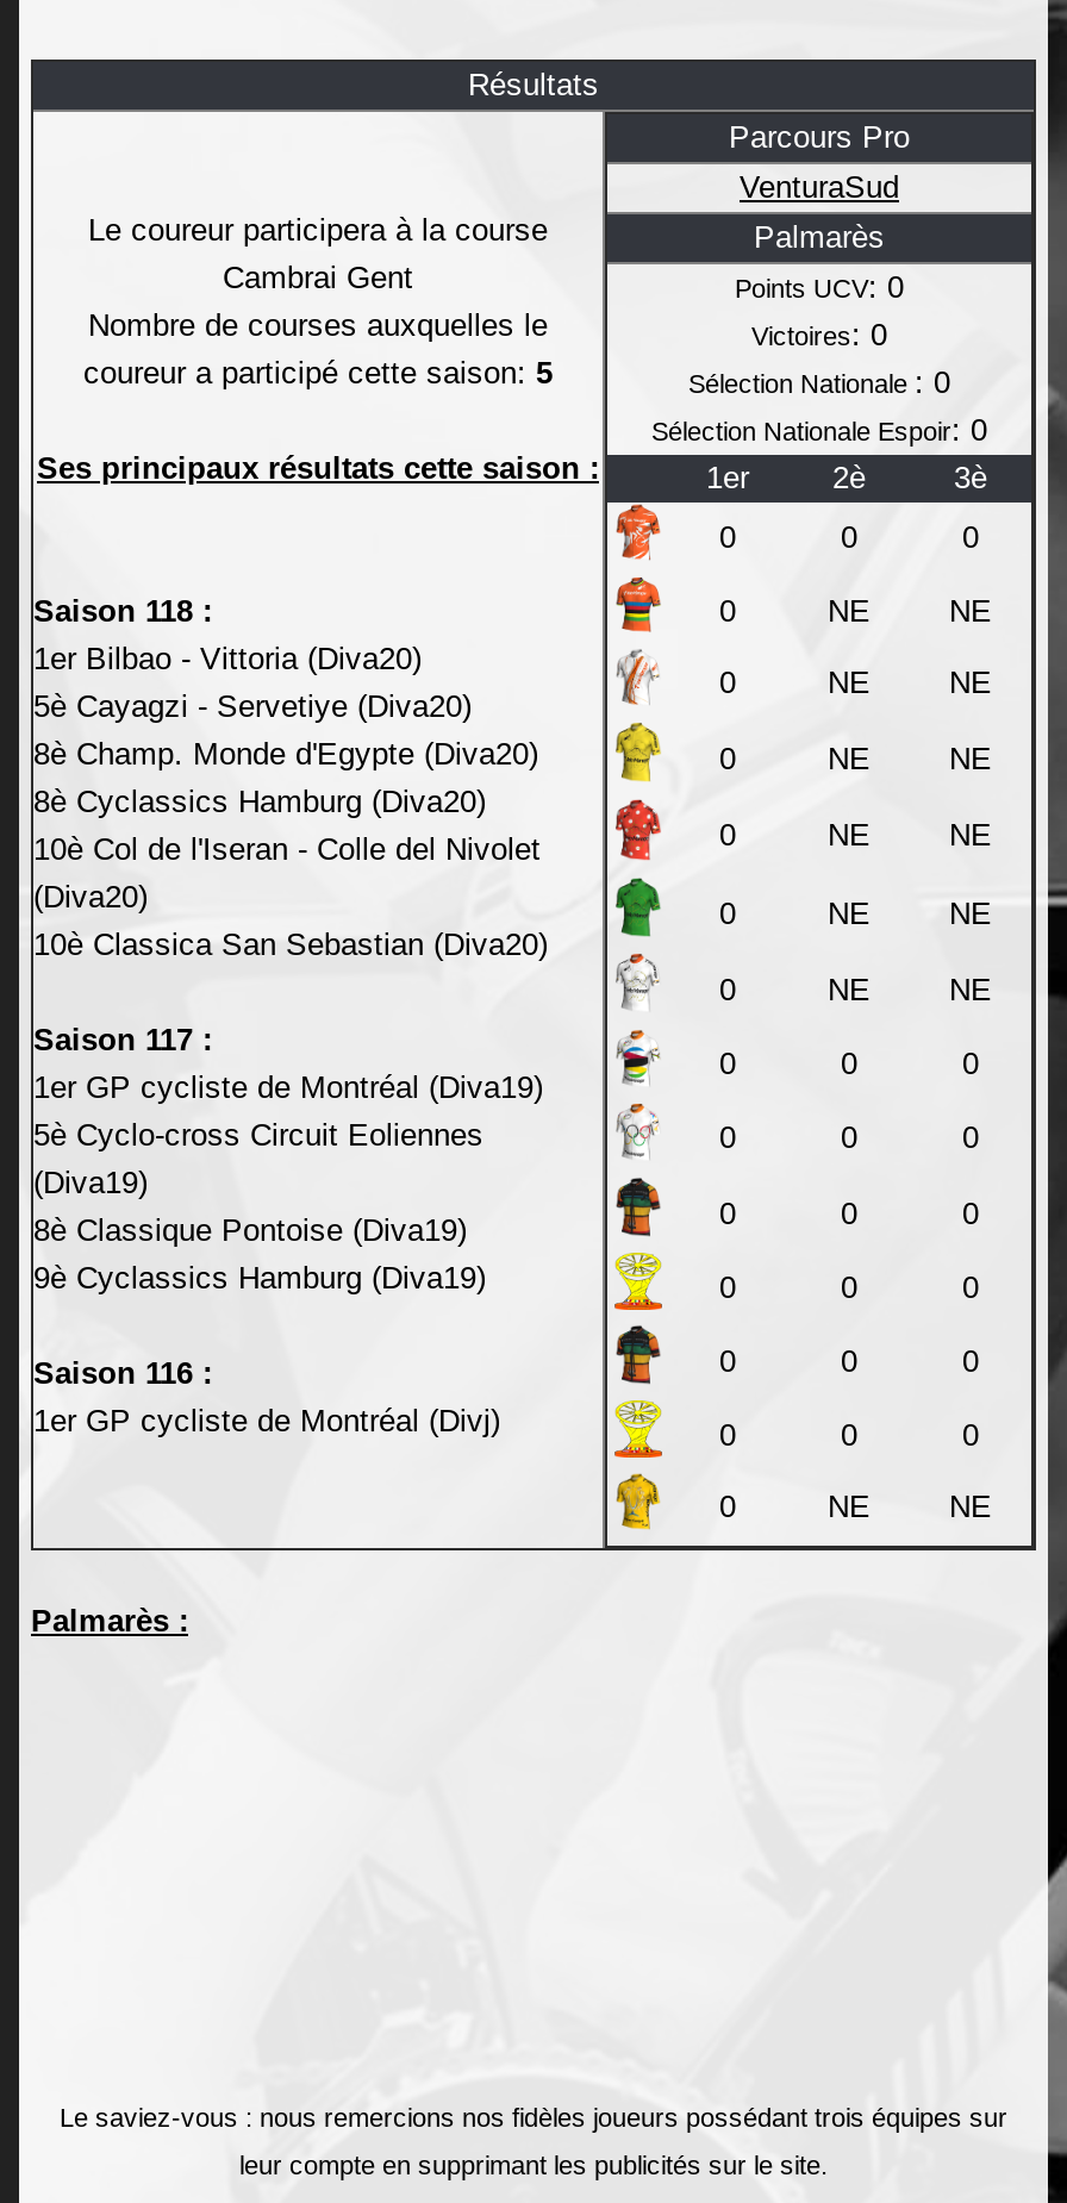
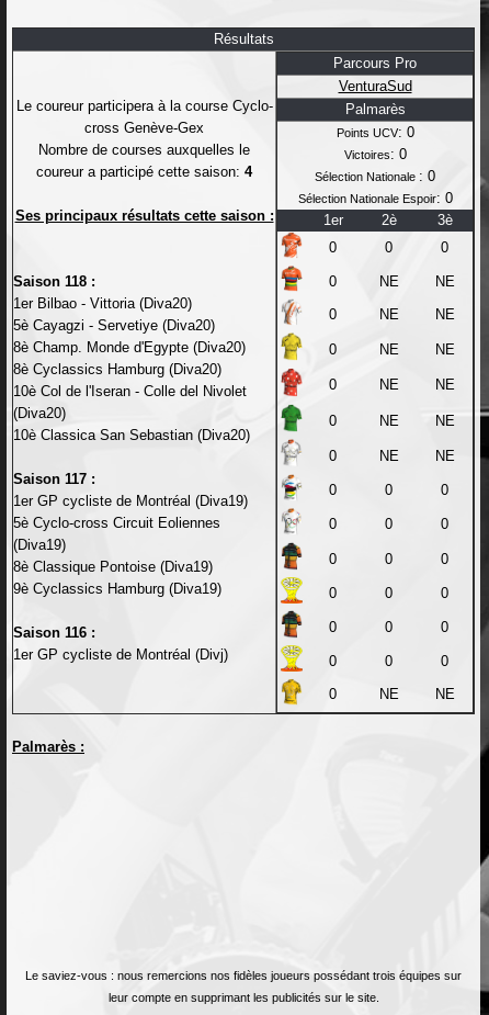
[88,212,548,295] Le coureur participera à la course | Cambrai Gent -> [16,98,272,136] Le coureur participera à la course Cyclo- | cross Genève-Gex
[83,355,553,391] coureur a participé cette saison: 5 -> [36,163,252,180] coureur a participé cette saison: 4

